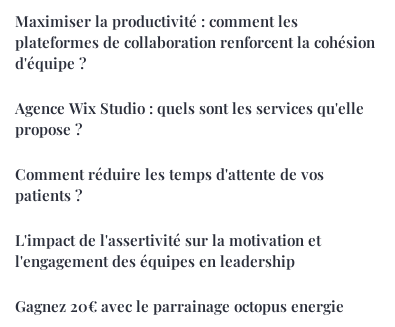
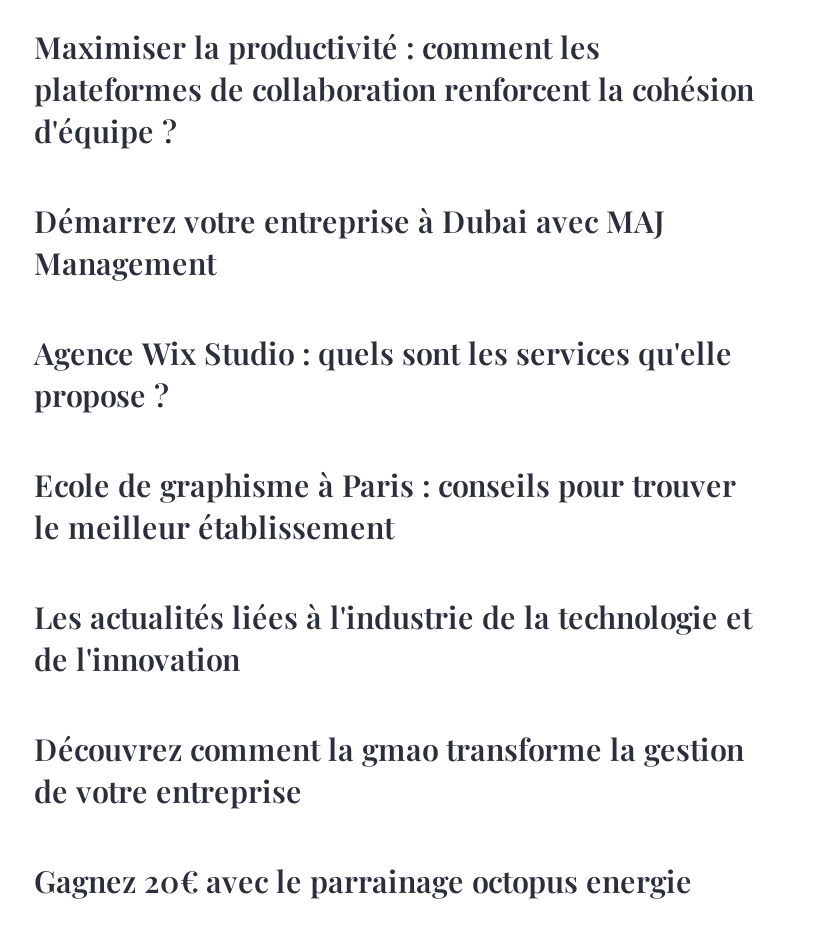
none -> [34,201,664,283] Démarrez votre entreprise à Dubai avec MAJ | Management
[15,164,324,271] Comment réduire les temps d'attente de vos | patients ? | L'impact de l'assertivité sur la motivation et | l'engagement des équipes en leadership -> [34,465,752,811] Ecole de graphisme à Paris : conseils pour trouver | le meilleur établissement | Les actualités liées à l'industrie de la technologie et | de l'innovation | Découvrez comment la gmao transforme la gestion | de votre entreprise

